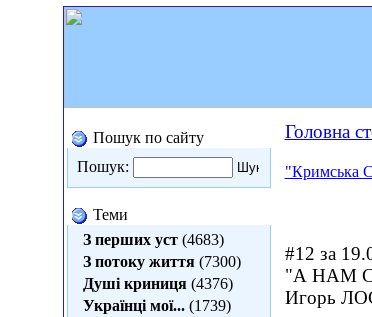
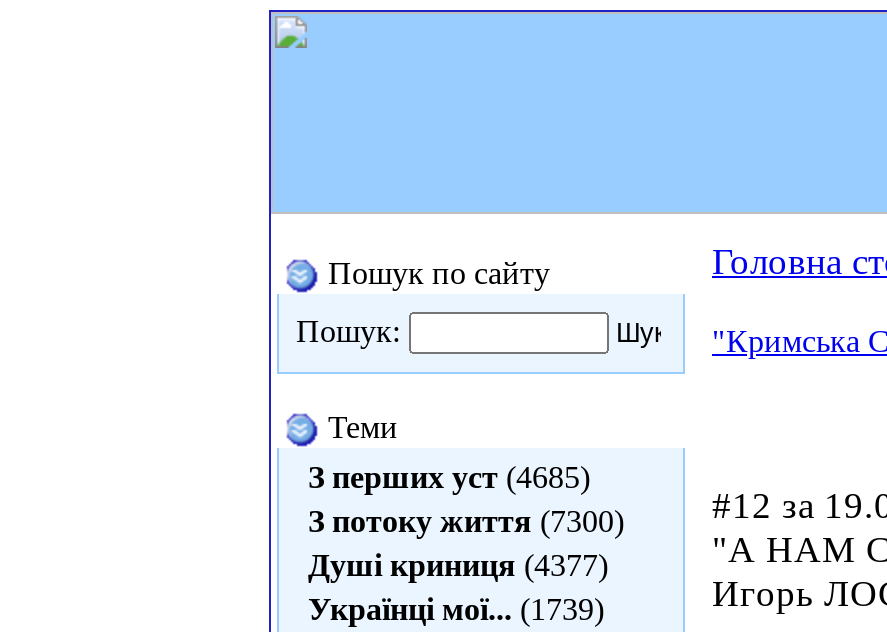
[82,231,223,248] З перших уст (4683) -> [308,460,590,494] З перших уст (4685)
[82,275,232,292] Душі криниця (4376) -> [308,548,608,582] Душі криниця (4377)

